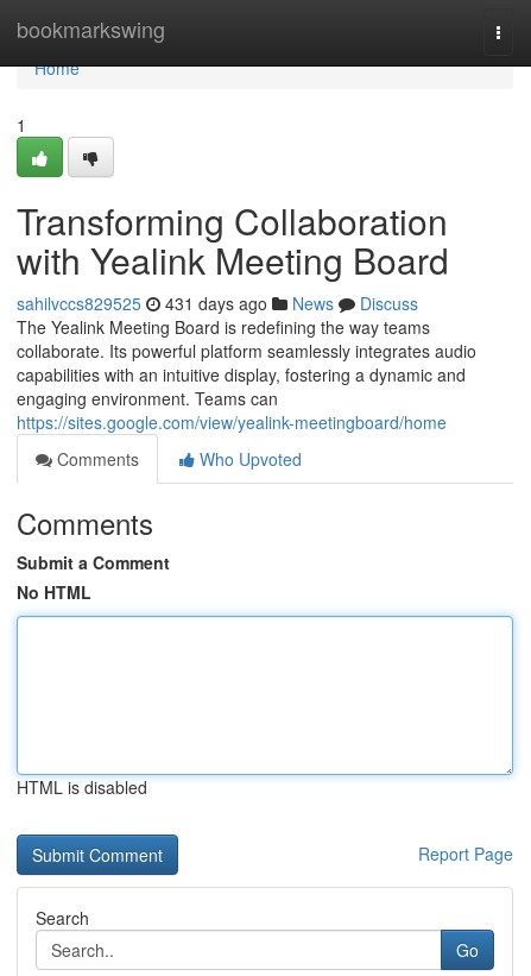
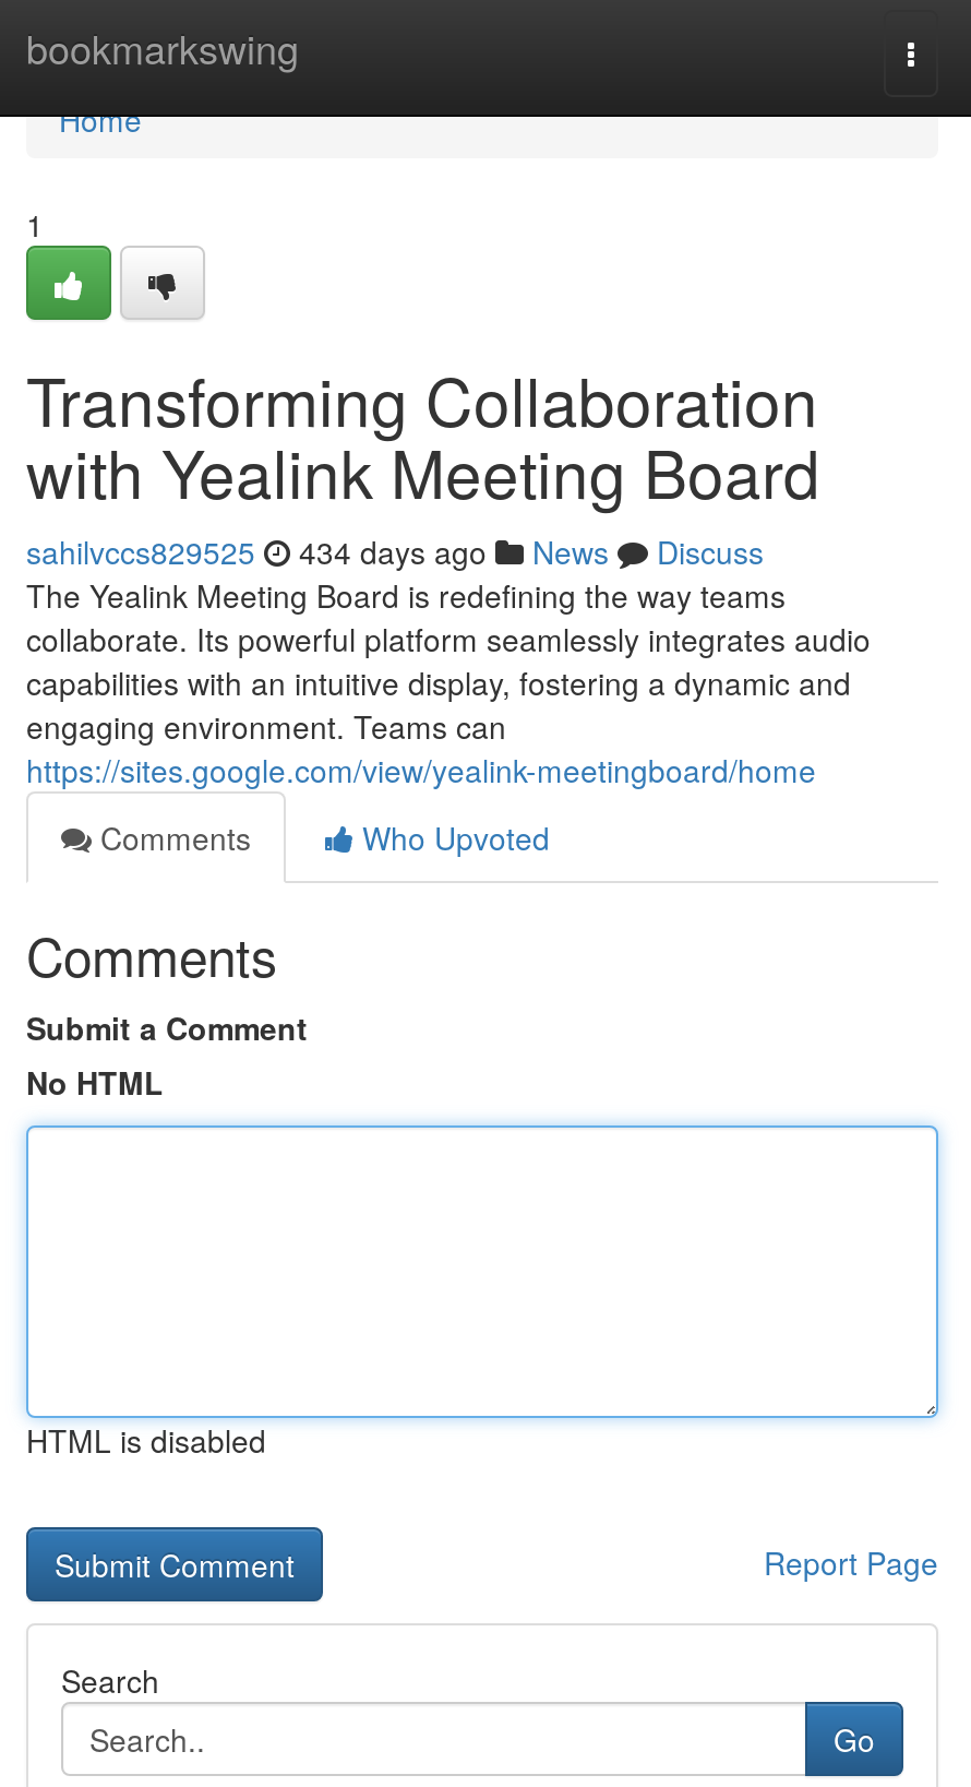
[17,291,418,315] sahilvccs829525 431 days ago News Discuss -> [26,529,764,573] sahilvccs829525 434 days ago News Discuss

